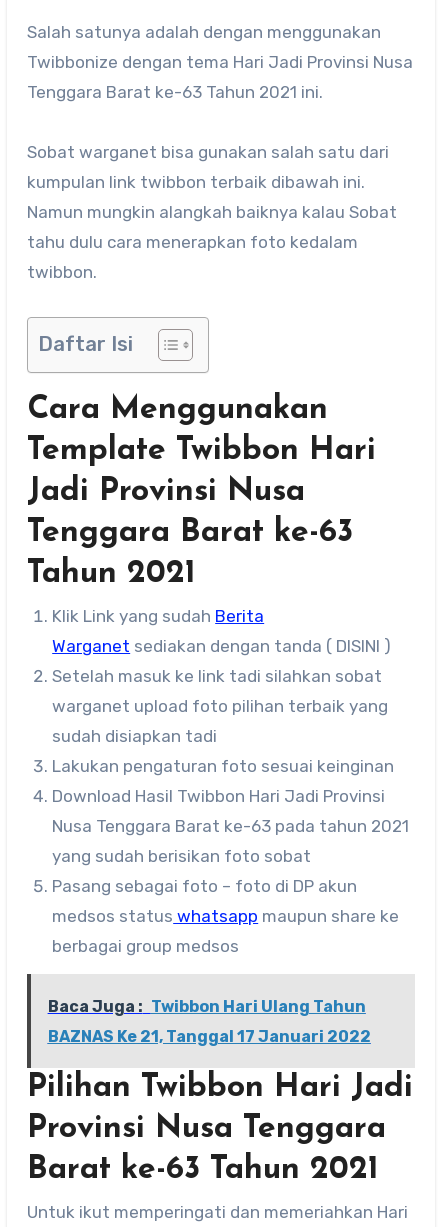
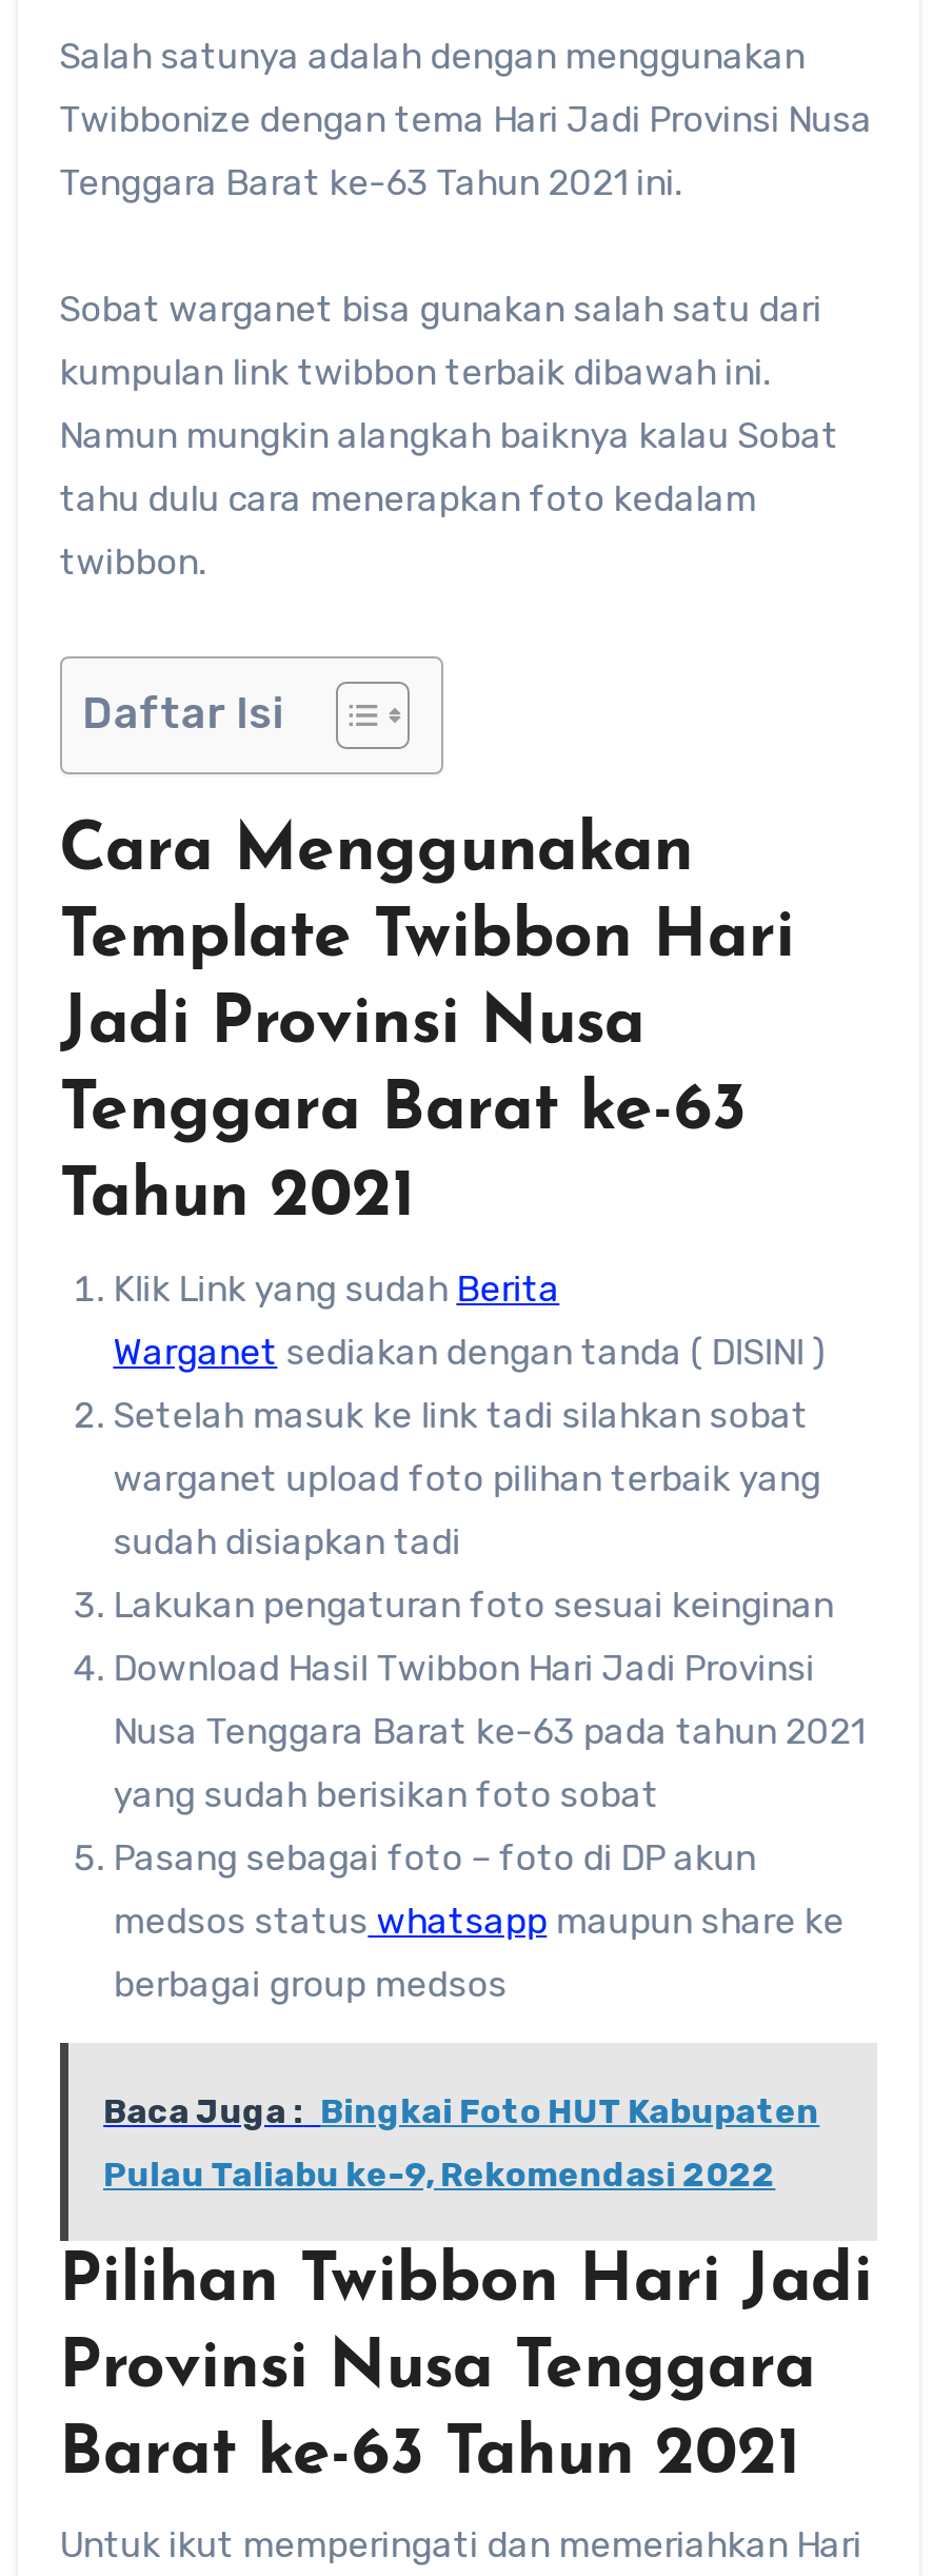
[48,997,366,1016] Baca Juga : Twibbon Hari Ulang Tahun -> [103,2091,819,2131] Baca Juga : Bingkai Foto HUT Kabupaten
[48,1027,371,1046] BAZNAS Ke 21, Tanggal 17 Januari 2022 -> [103,2154,775,2194] Pulau Taliabu ke-9, Rekomendasi 2022

